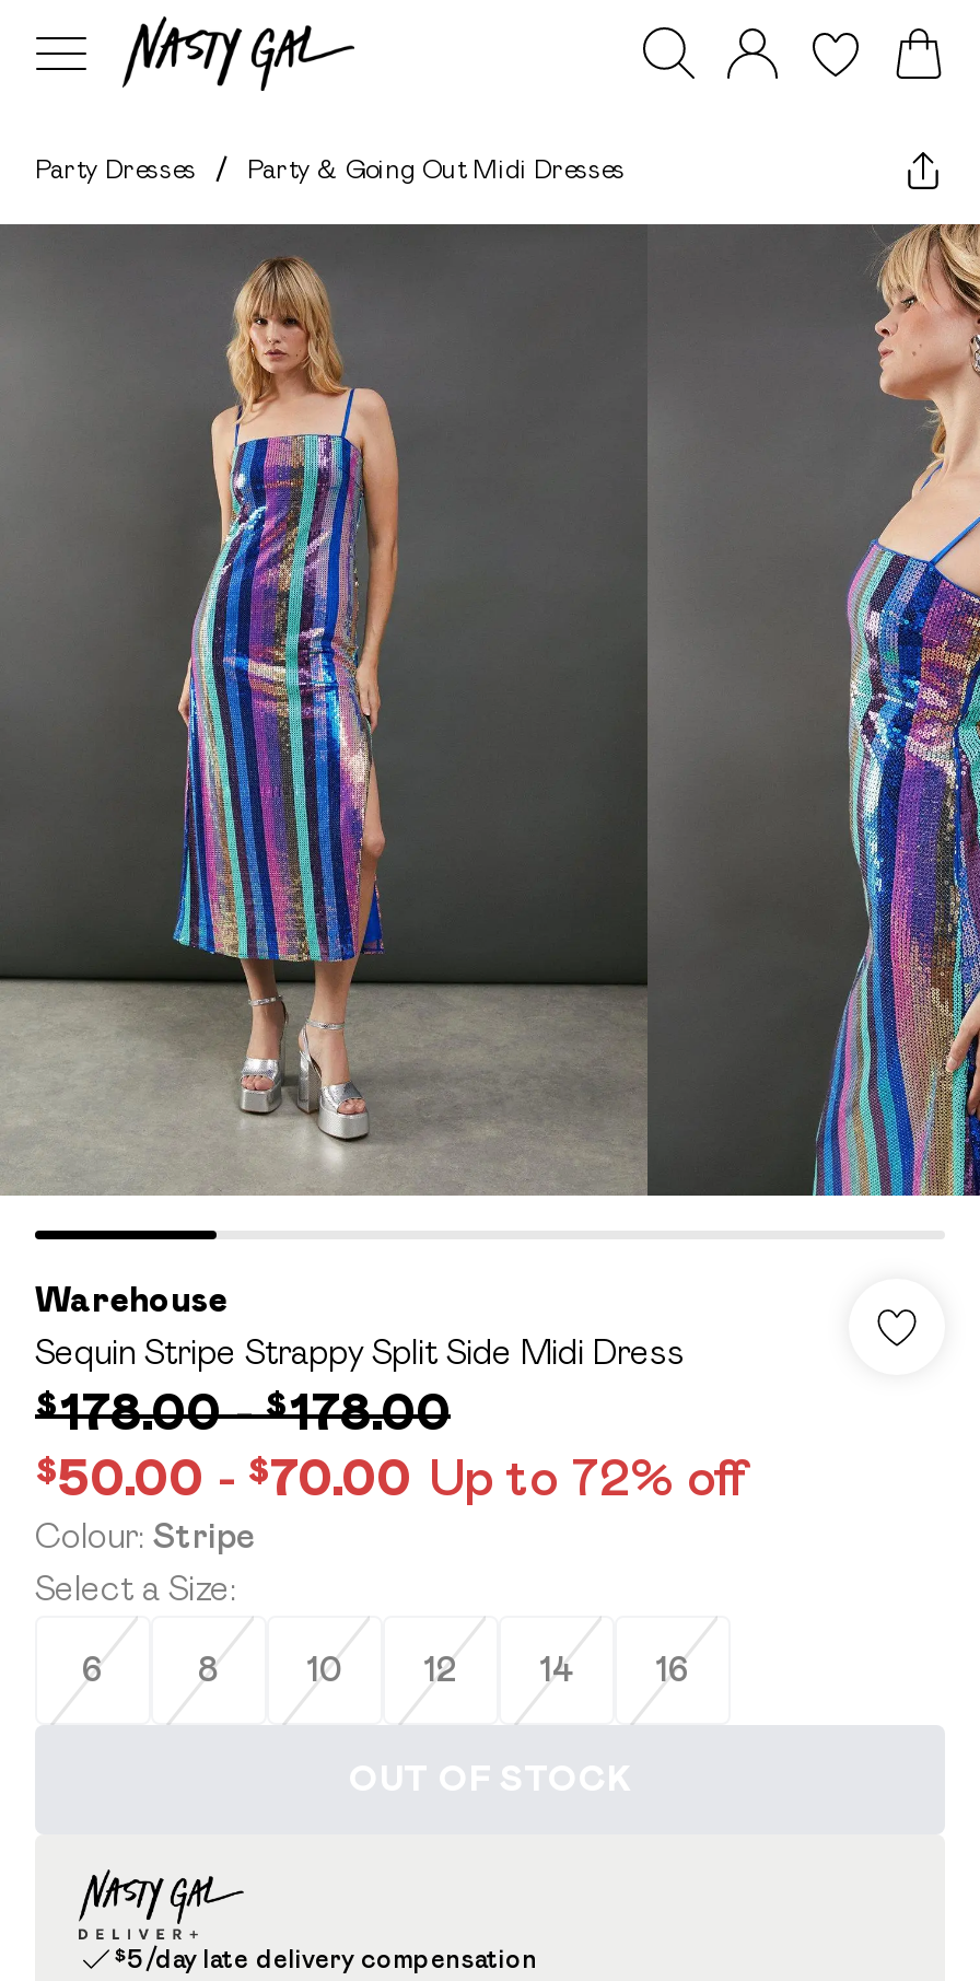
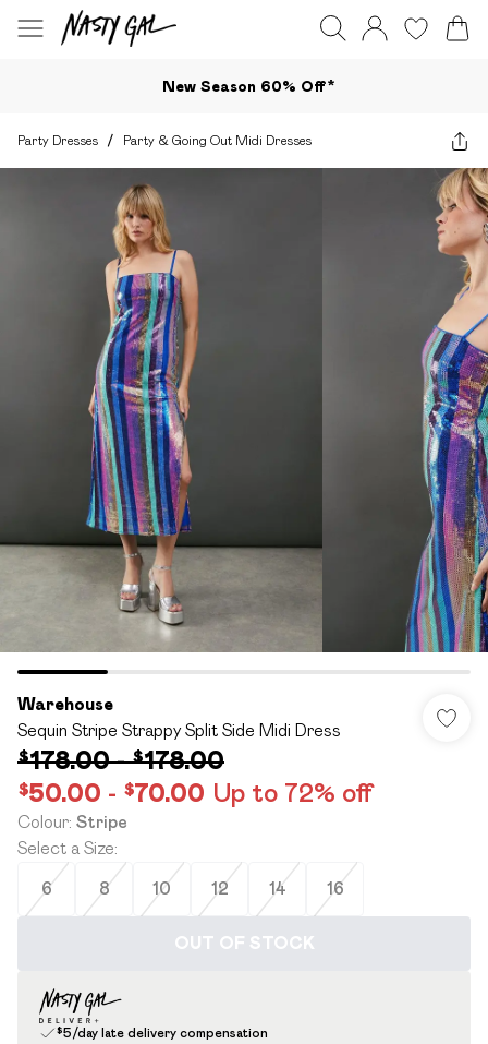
none -> [162,77,335,94] New Season 60% Off*

